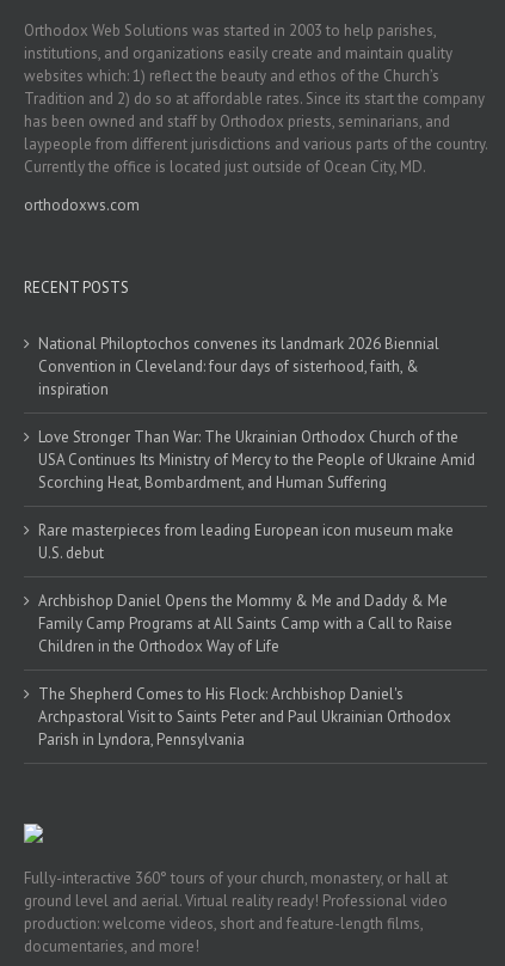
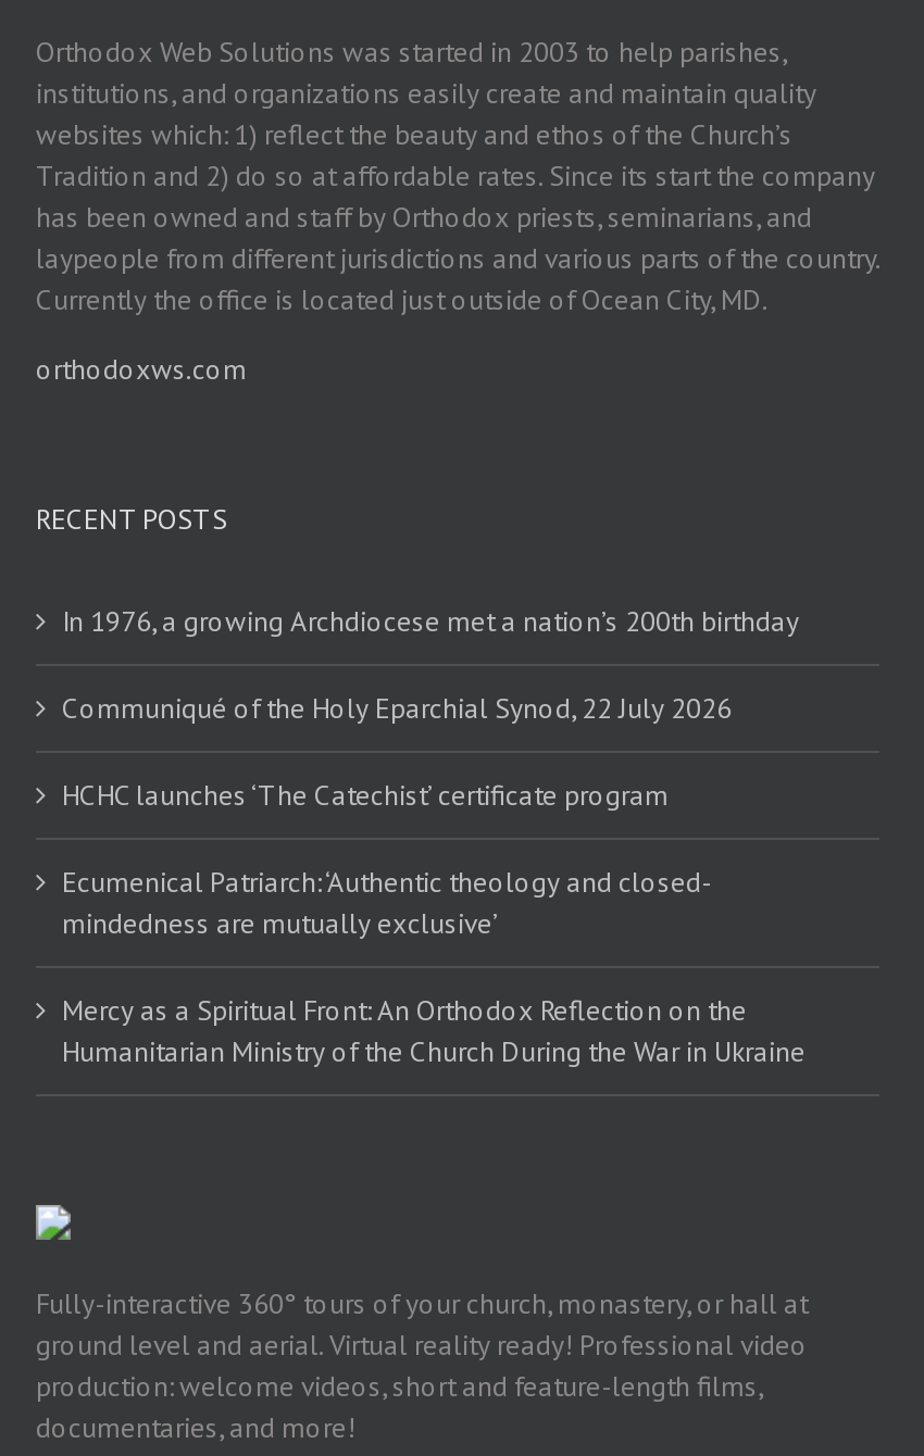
[38,333,439,399] National Philoptochos convenes its landmark 2026 Biennial | Convention in Cleveland: four days of sisterhood, faith, & | inspiration -> [62,602,799,639] In 1976, a growing Archdiocese met a nation’s 200th birthday
[38,426,475,492] Love Stronger Than War: The Ukrainian Orthodox Church of the | USA Continues Its Ministry of Mercy to the People of Ukraine Amid | Scorching Heat, Bombardment, and Human Suffering -> [62,689,732,726] Communiqué of the Holy Eparchial Synod, 22 July 2026
[38,519,454,563] Rare masterpieces from leading European icon museum make | U.S. debut -> [62,776,669,813] HCHC launches ‘The Catechist’ certificate program
[38,590,452,656] Archbishop Daniel Opens the Mommy & Me and Daddy & Me | Family Camp Programs at All Saints Camp with a Call to Raise | Children in the Orthodox Way of Life -> [62,863,712,941] Ecumenical Patriarch: ‘Authentic theology and closed- | mindedness are mutually exclusive’
[38,683,451,749] The Shepherd Comes to His Flock: Archbishop Daniel's | Archpastoral Visit to Saints Peter and Paul Ukrainian Orthodox | Parish in Lyndora, Pennsylvania -> [62,991,806,1069] Mercy as a Spiritual Front: An Orthodox Reflection on the | Humanitarian Ministry of the Church During the War in Ukraine

